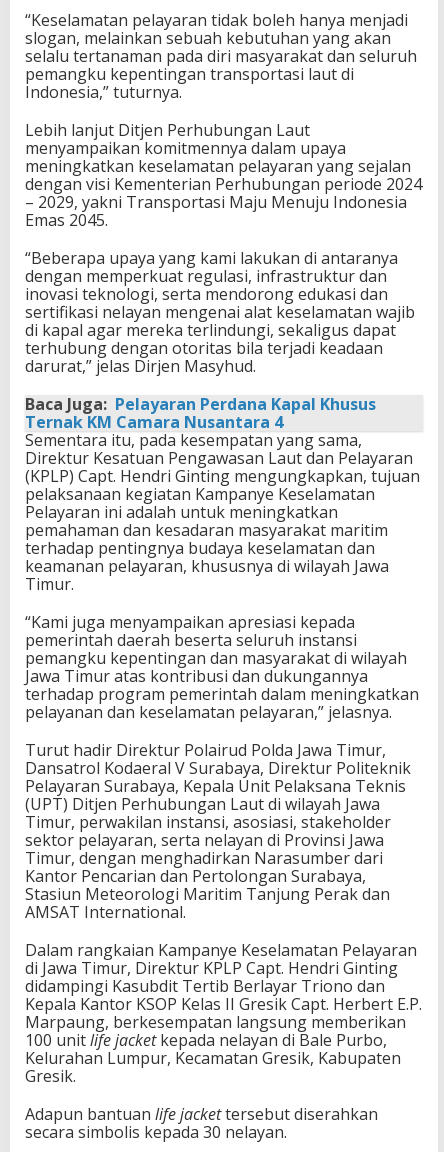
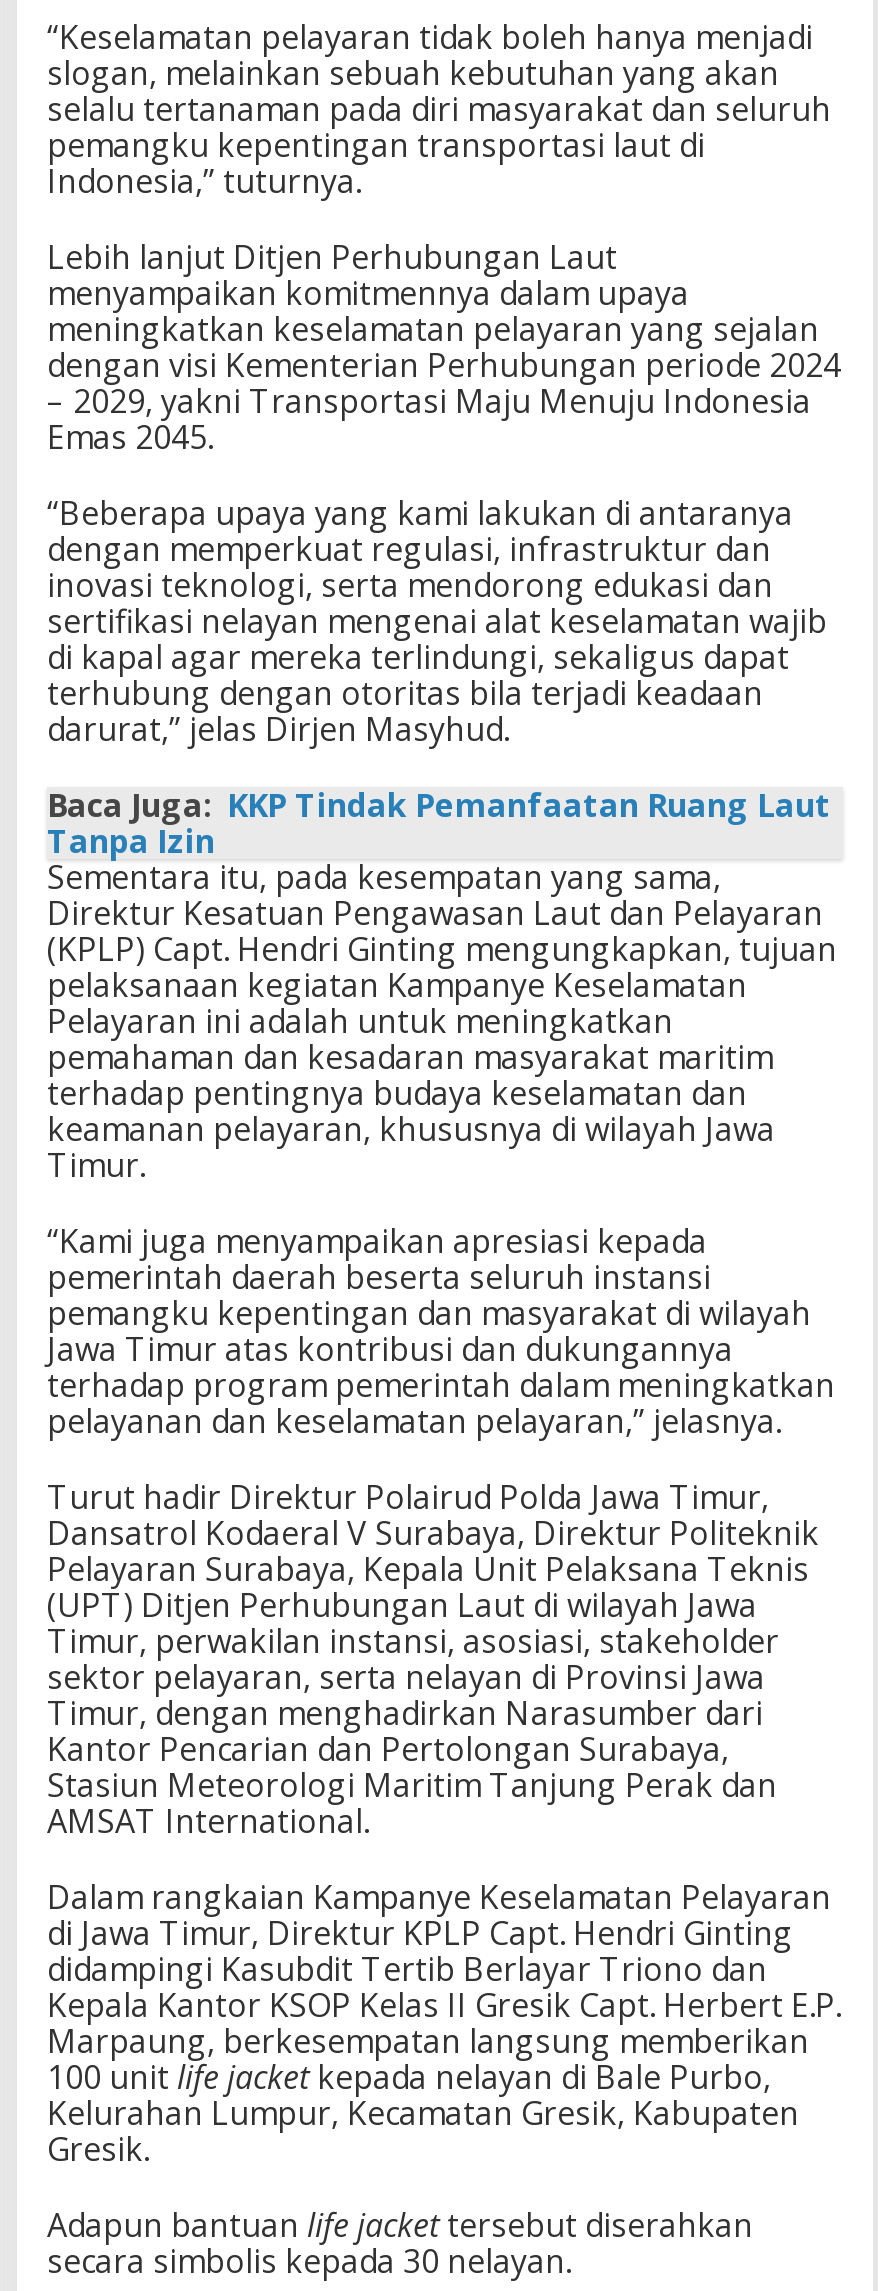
[25,393,376,433] Baca Juga: Pelayaran Perdana Kapal Khusus | Ternak KM Camara Nusantara 4 -> [47,783,831,863] Baca Juga: KKP Tindak Pemanfaatan Ruang Laut | Tanpa Izin

